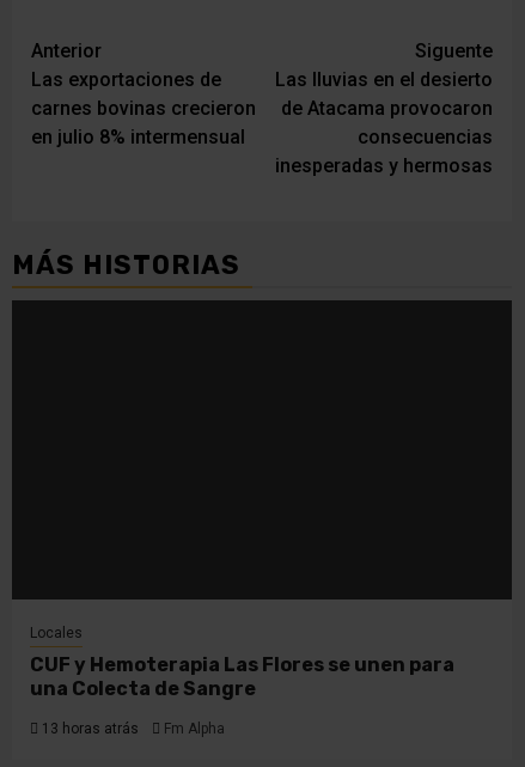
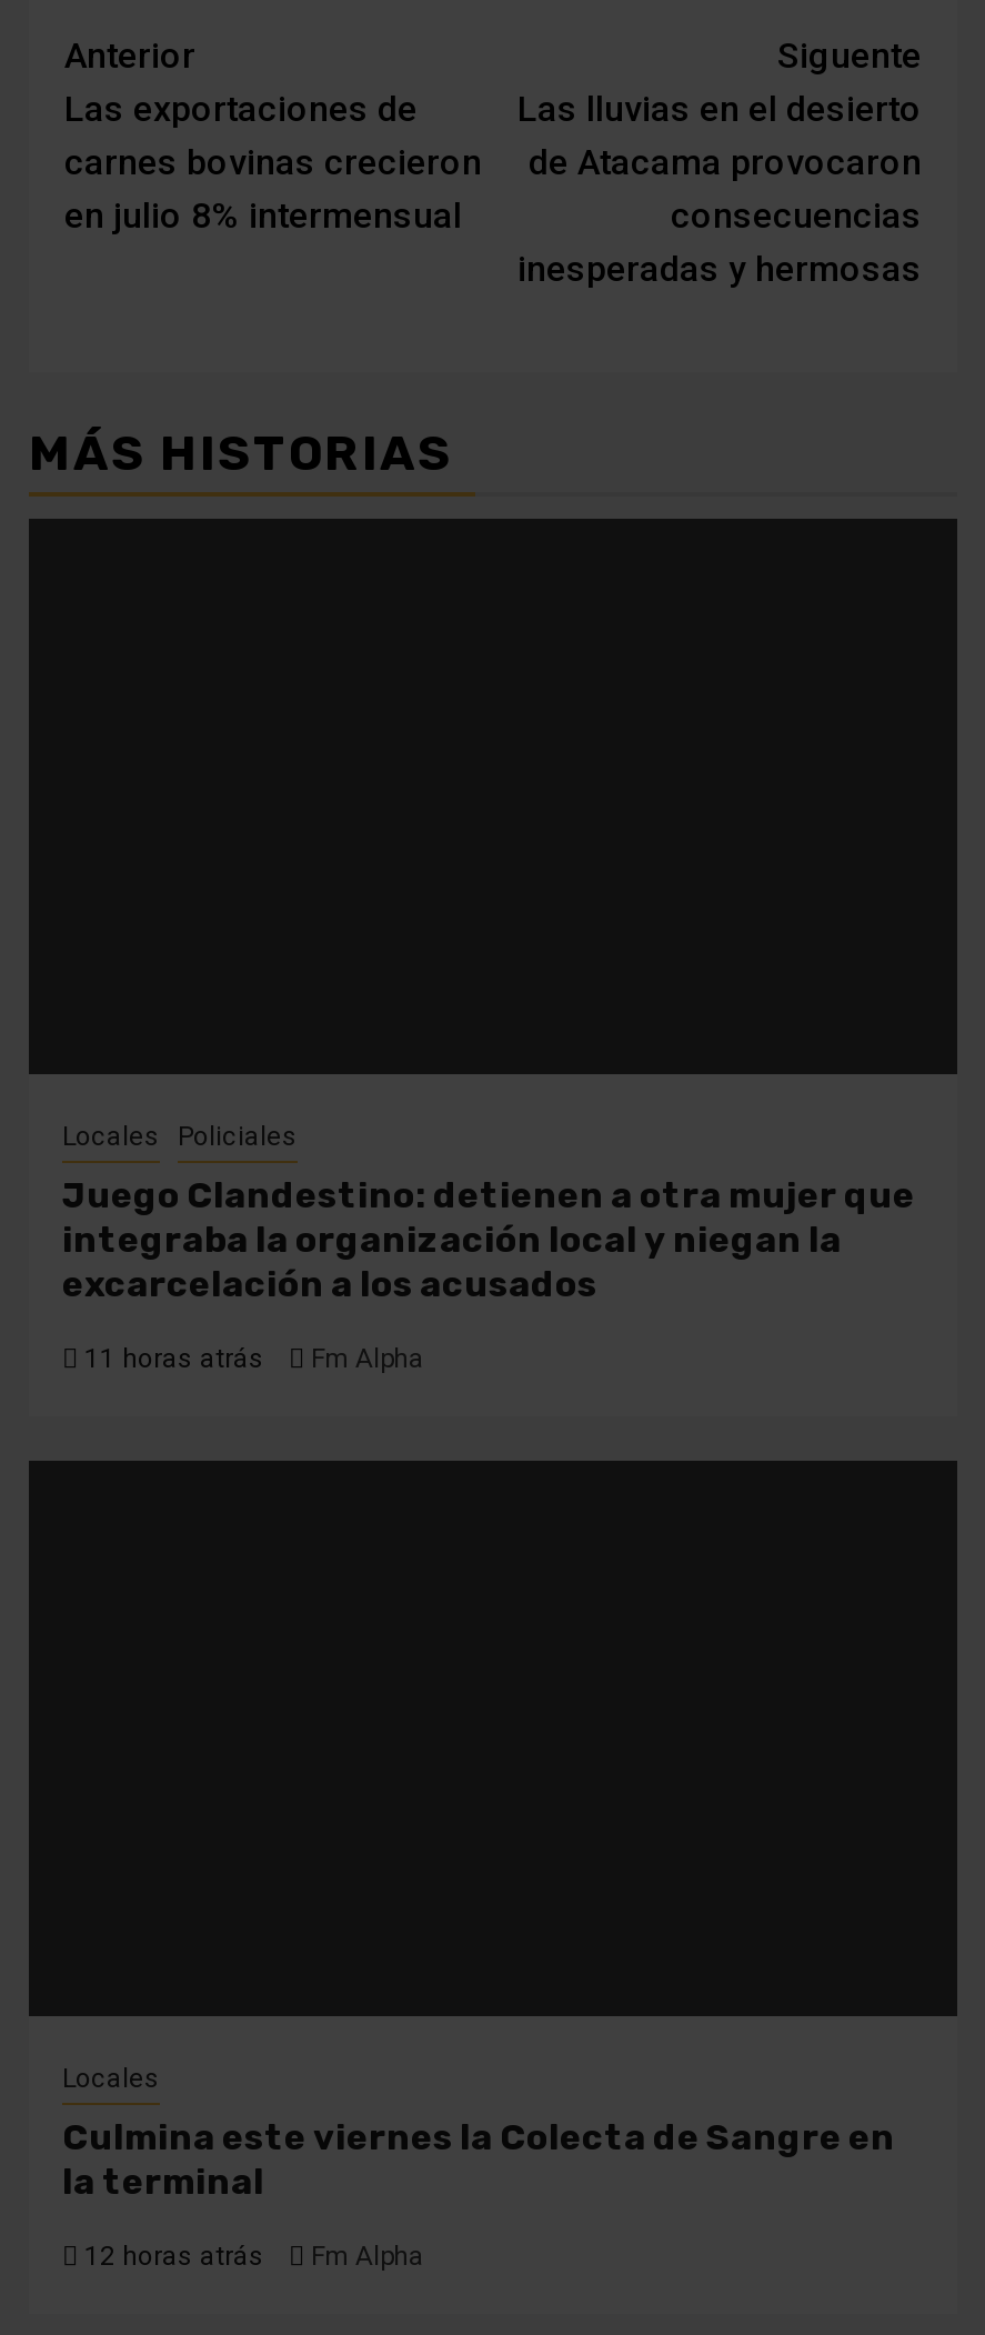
none -> [62,1120,915,1374] Locales Policiales | Juego Clandestino: detienen a otra mujer que | integraba la organización local y niegan la | excarcelación a los acusados | 11 horas atrás | Fm Alpha
[30,653,454,700] CUF y Hemoterapia Las Flores se unen para | una Colecta de Sangre -> [62,2116,895,2202] Culmina este viernes la Colecta de Sangre en | la terminal
[38,720,225,737] 13 horas atrás Fm Alpha -> [78,2240,424,2271] 12 horas atrás Fm Alpha

